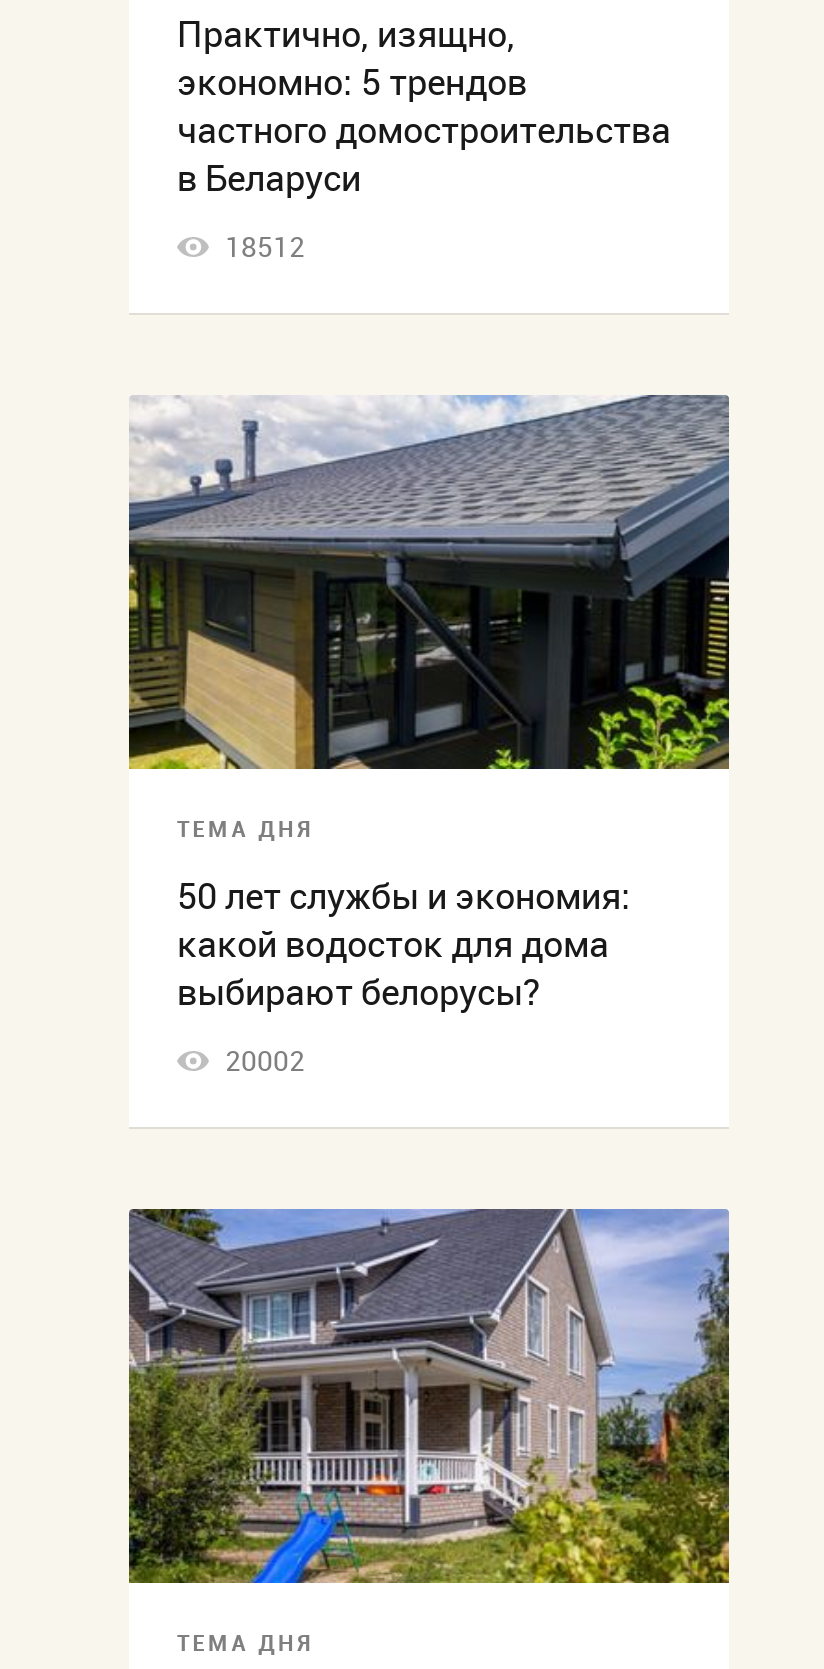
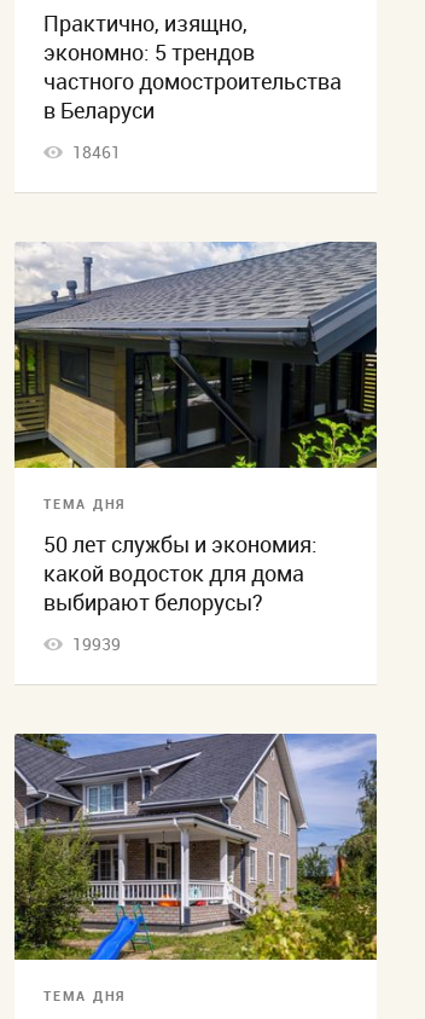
[225,231,305,263] 18512 -> [72,143,121,162] 18461
[225,1045,305,1077] 20002 -> [72,635,121,654] 19939

